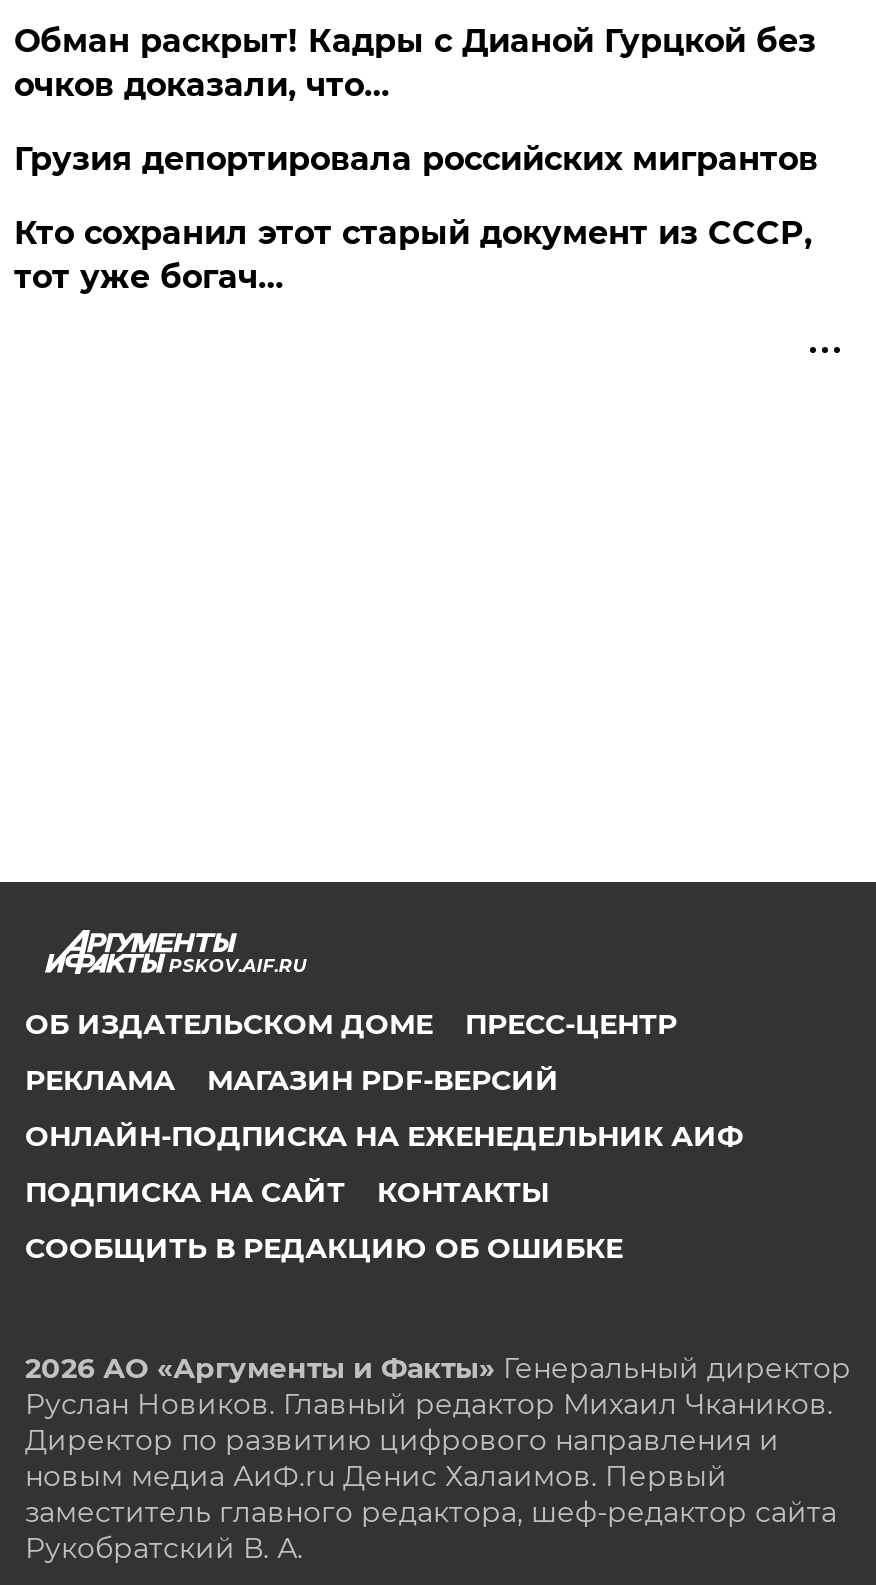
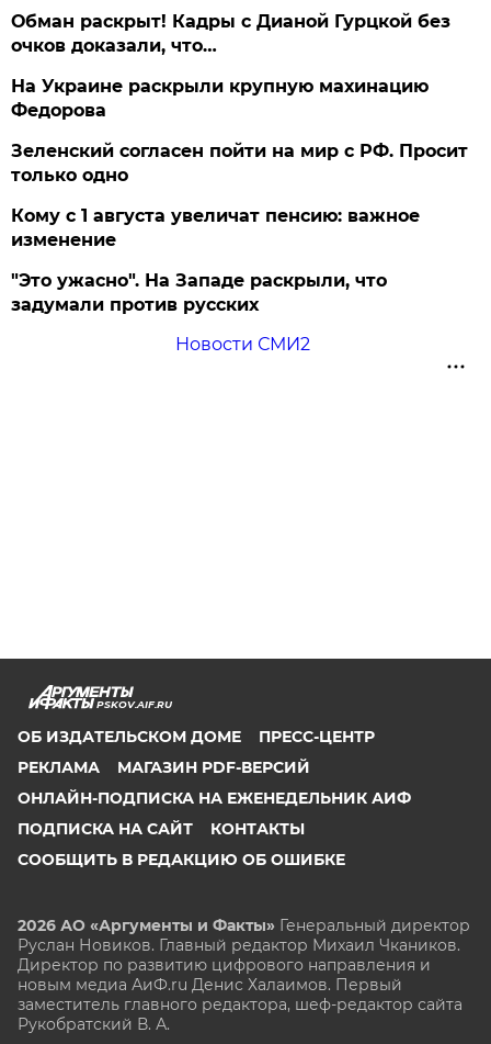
[14,140,818,296] Грузия депортировала российских мигрантов | Кто сохранил этот старый документ из СССР, | тот уже богач… -> [11,76,468,355] На Украине раскрыли крупную махинацию | Федорова | Зеленский согласен пойти на мир с РФ. Просит | только одно | Кому с 1 августа увеличат пенсию: важное | изменение | "Это ужасно". На Западе раскрыли, что | задумали против русских | Новости СМИ2

